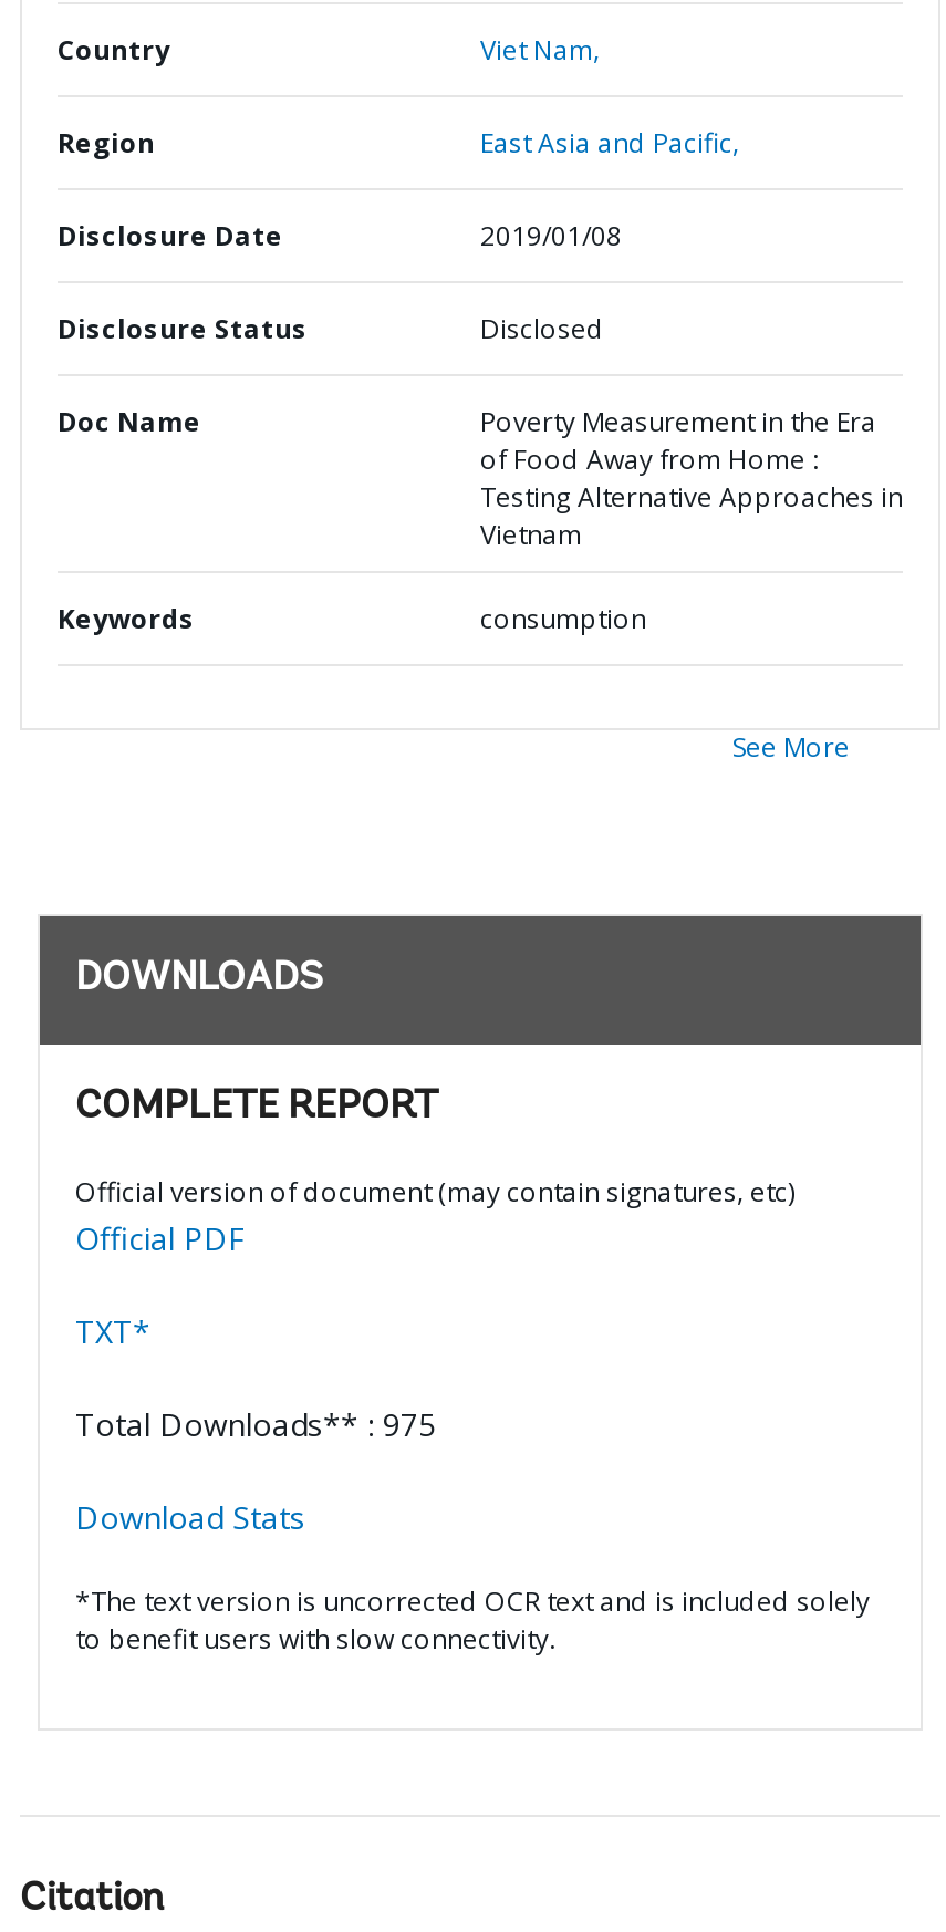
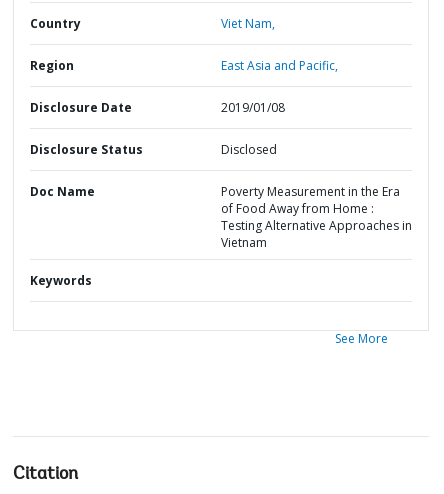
[480,600,646,637] consumption -> none
[75,960,870,1658] DOWNLOADS | COMPLETE REPORT | Official version of document (may contain signatures, etc) | Official PDF | TXT* | Total Downloads** : 975 | Download Stats | *The text version is uncorrected OCR text and is included solely | to benefit users with slow connectivity. -> none

